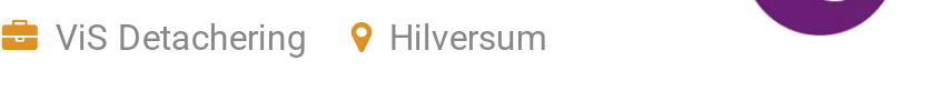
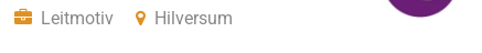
[55,15,307,57] ViS Detachering -> [41,8,114,29] Leitmotiv

